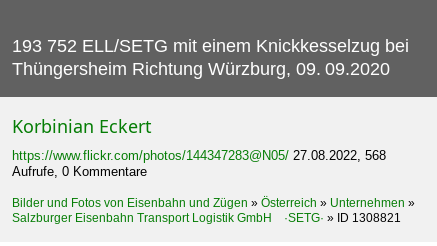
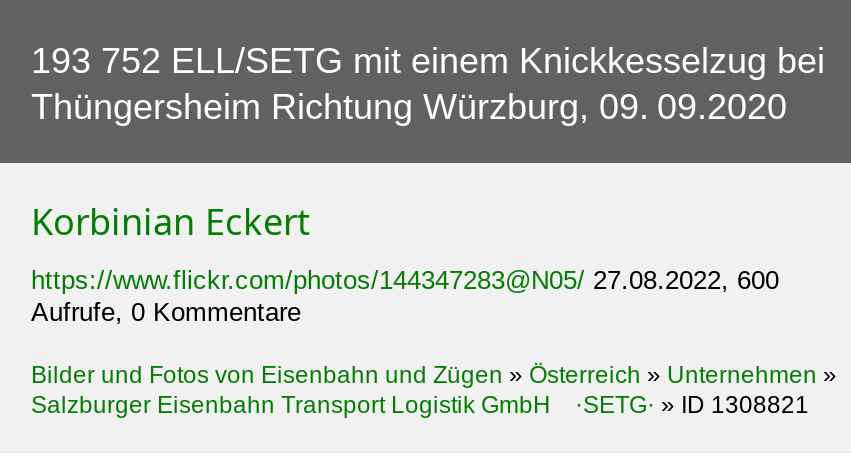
[12,148,386,163] https://www.flickr.com/photos/144347283@N05/ 27.08.2022, 568 -> [31,266,779,296] https://www.flickr.com/photos/144347283@N05/ 27.08.2022, 600

